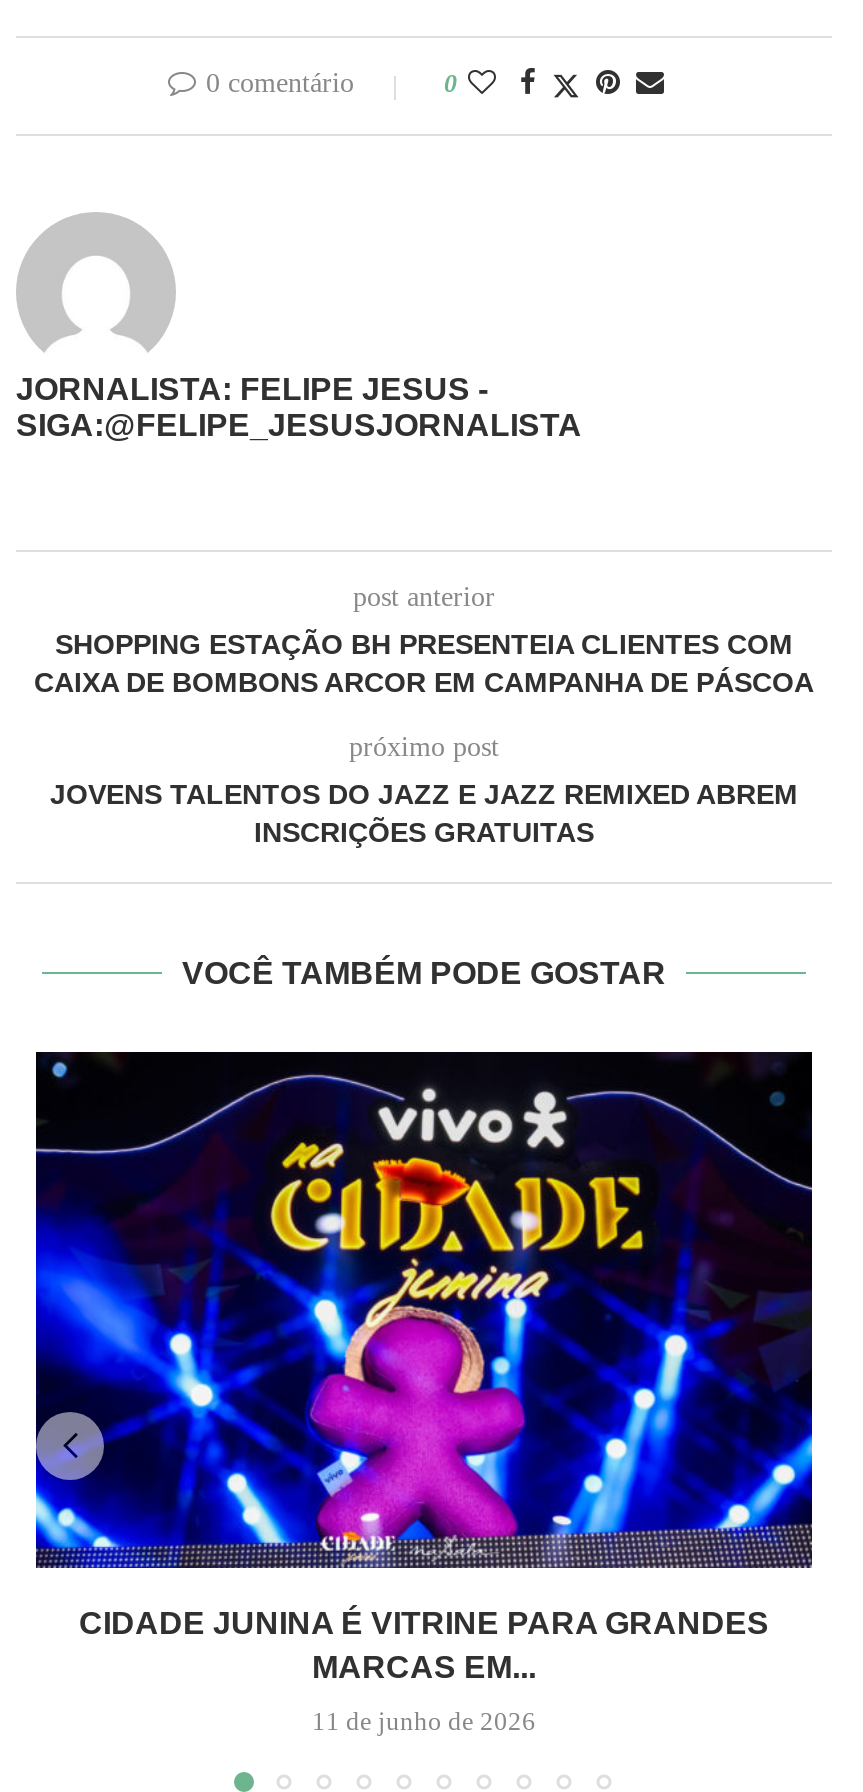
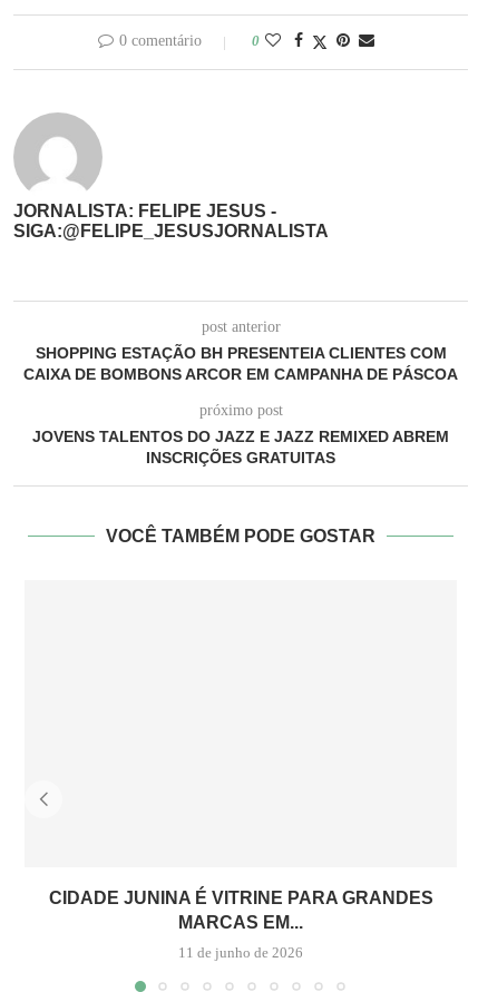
[34,1050,814,1570] [image] -> none

